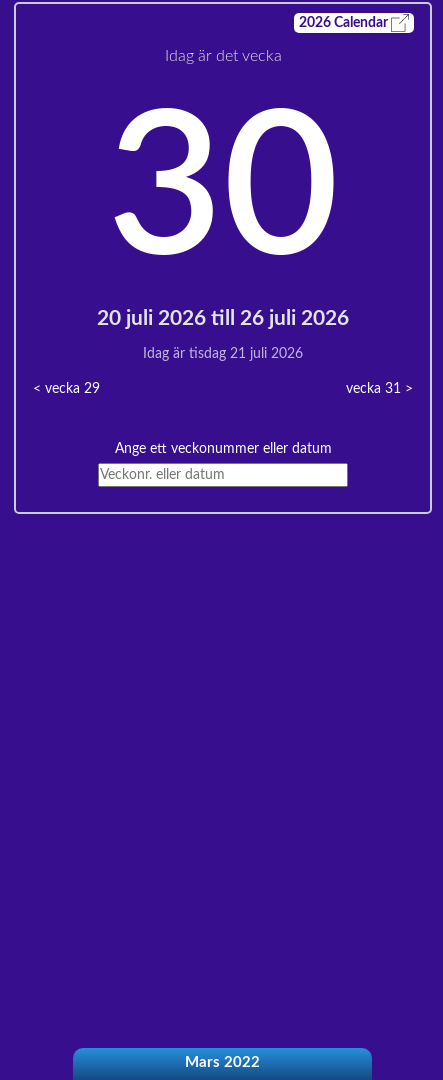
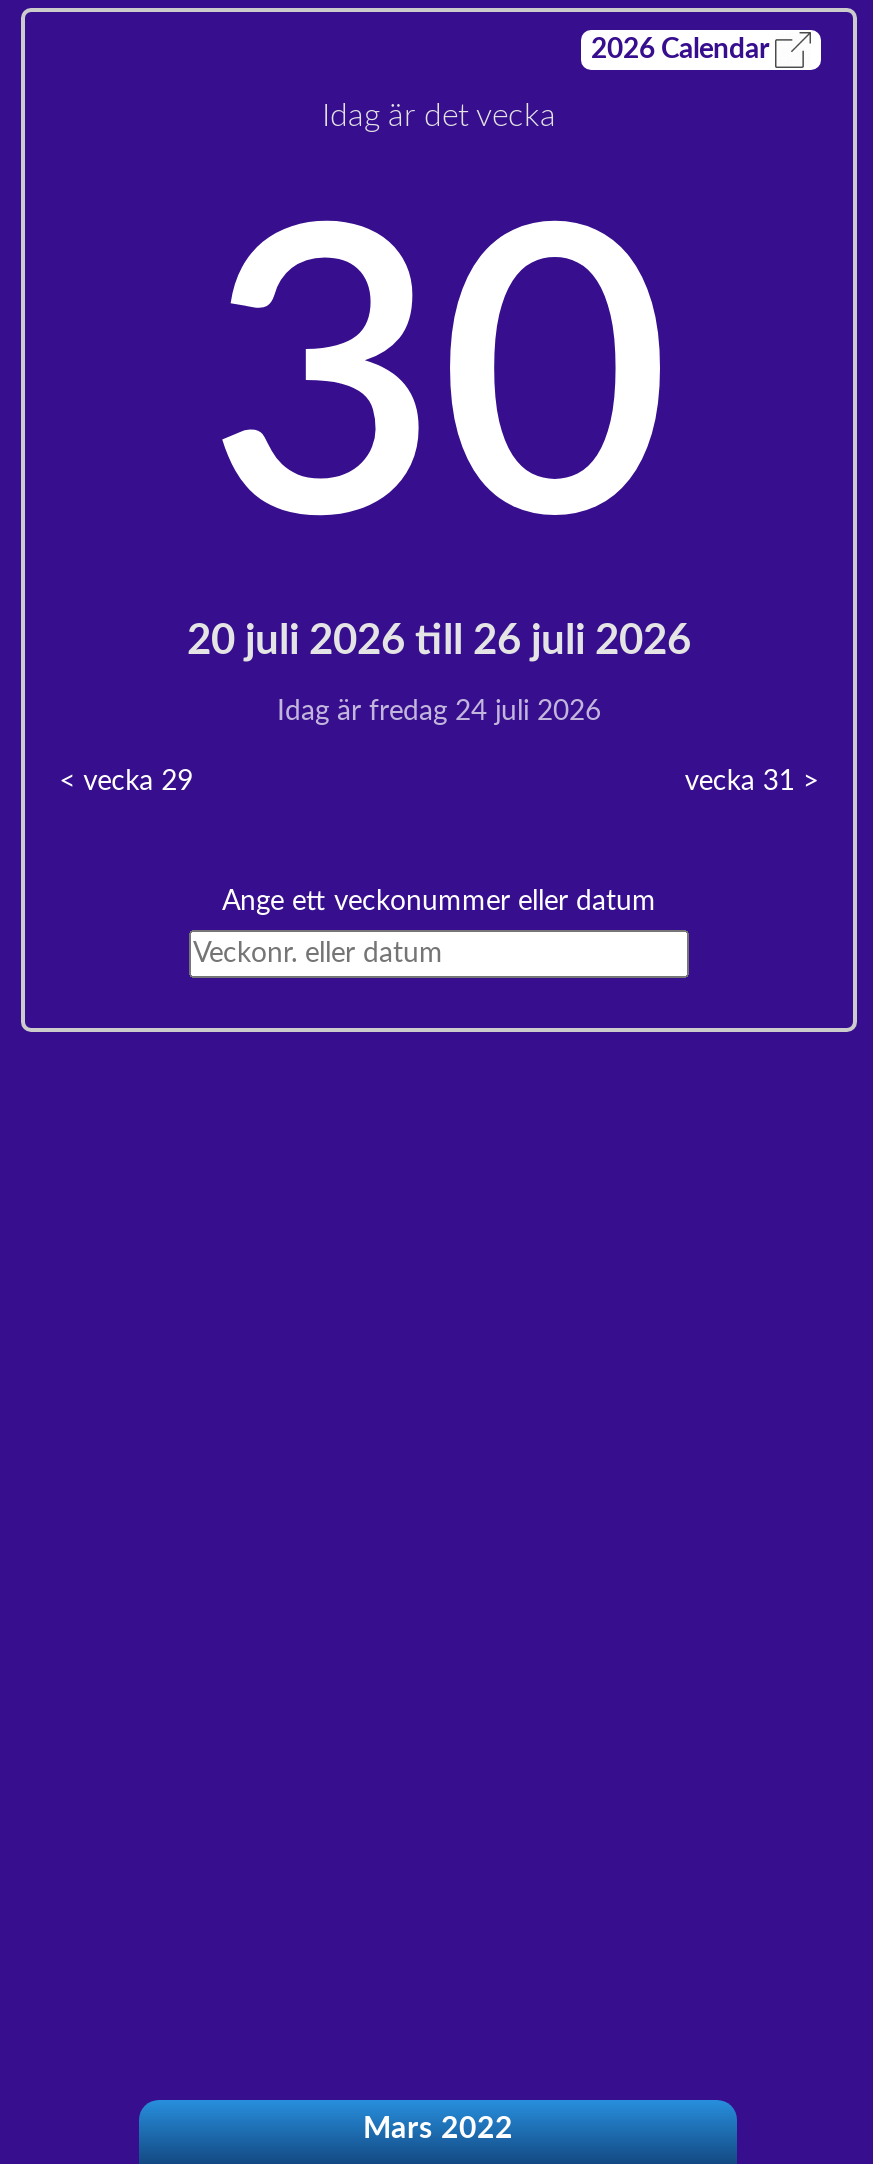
[143,347,303,361] Idag är tisdag 21 juli 2026 -> [277,698,601,726] Idag är fredag 24 juli 2026

